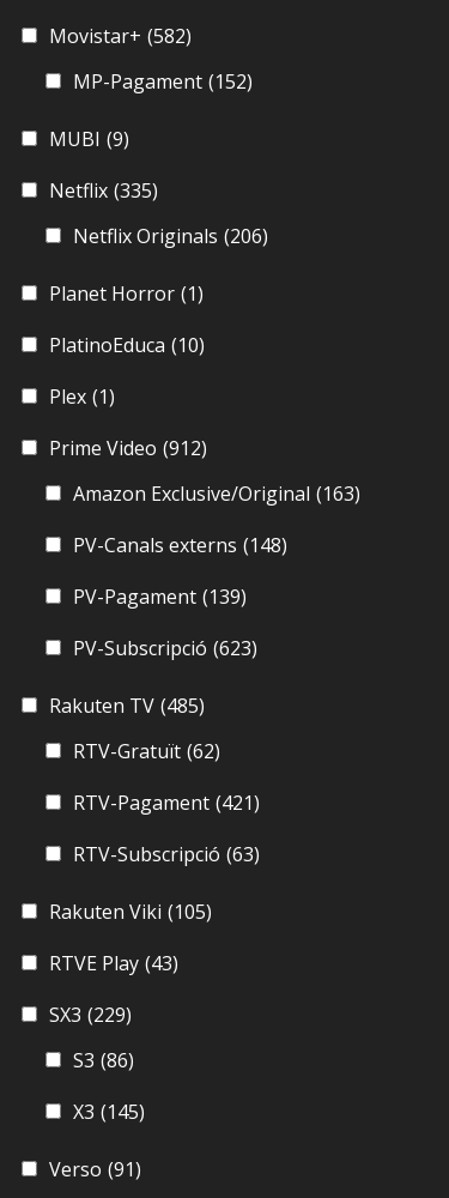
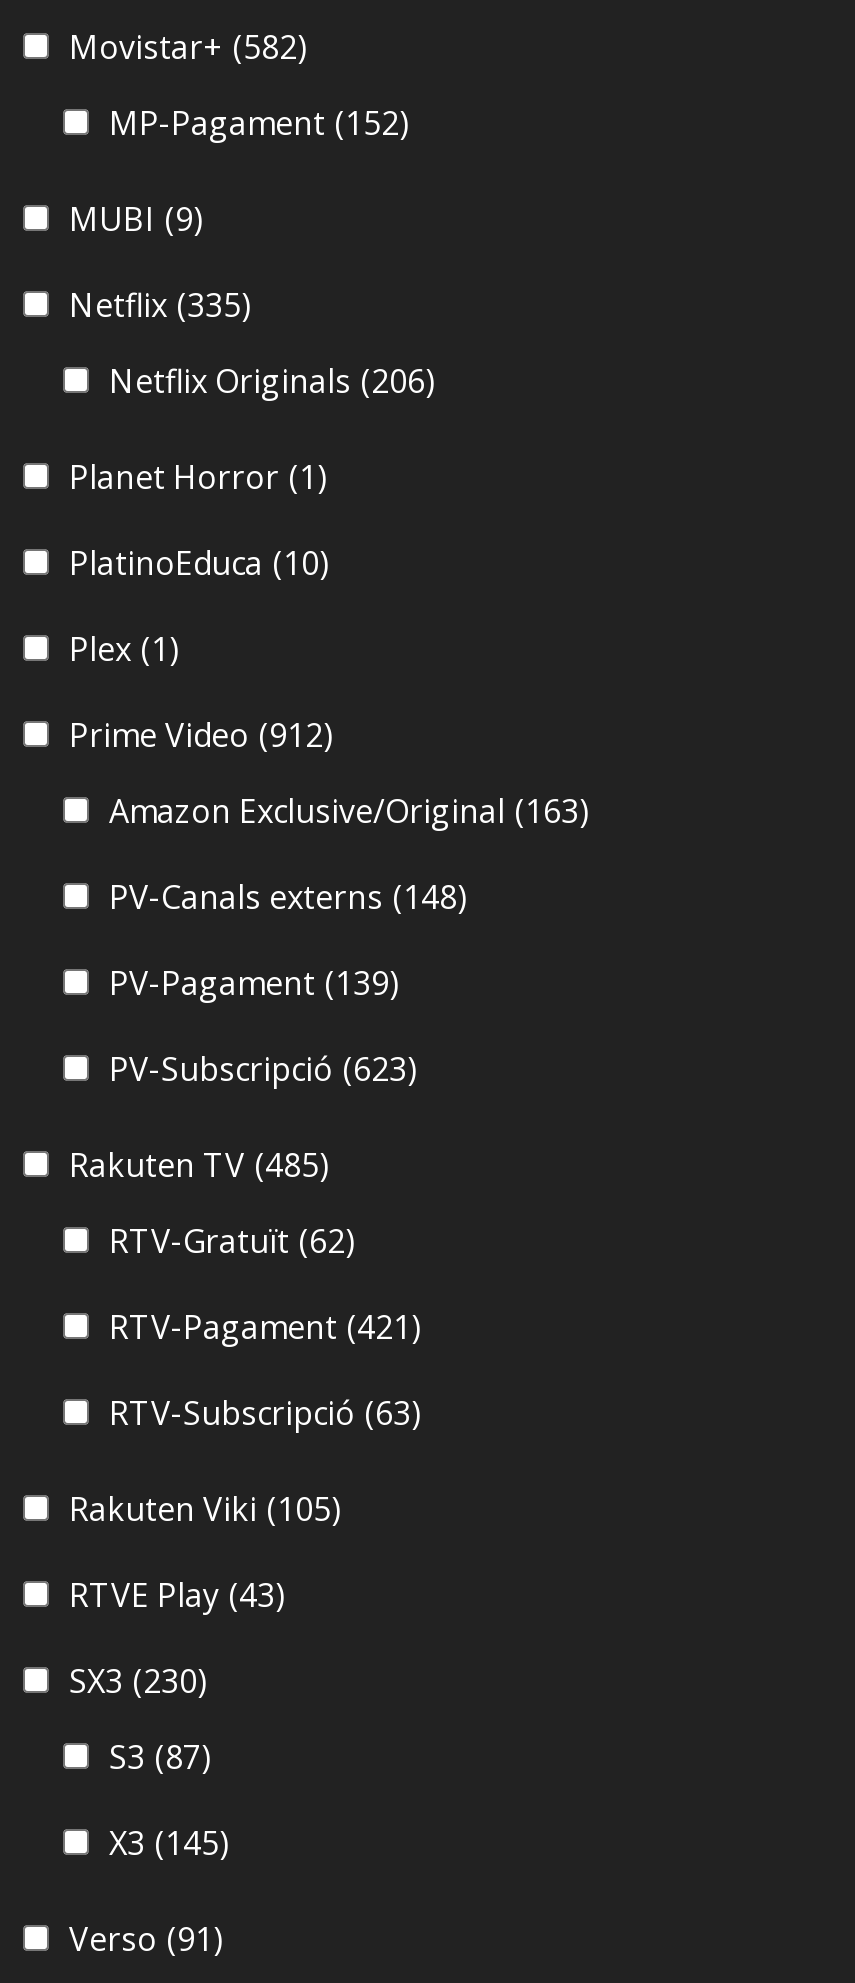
[49,1001,132,1028] SX3 (229) -> [69,1659,207,1703] SX3 (230)
[73,1047,134,1073] S3 (86) -> [109,1735,211,1779] S3 (87)

